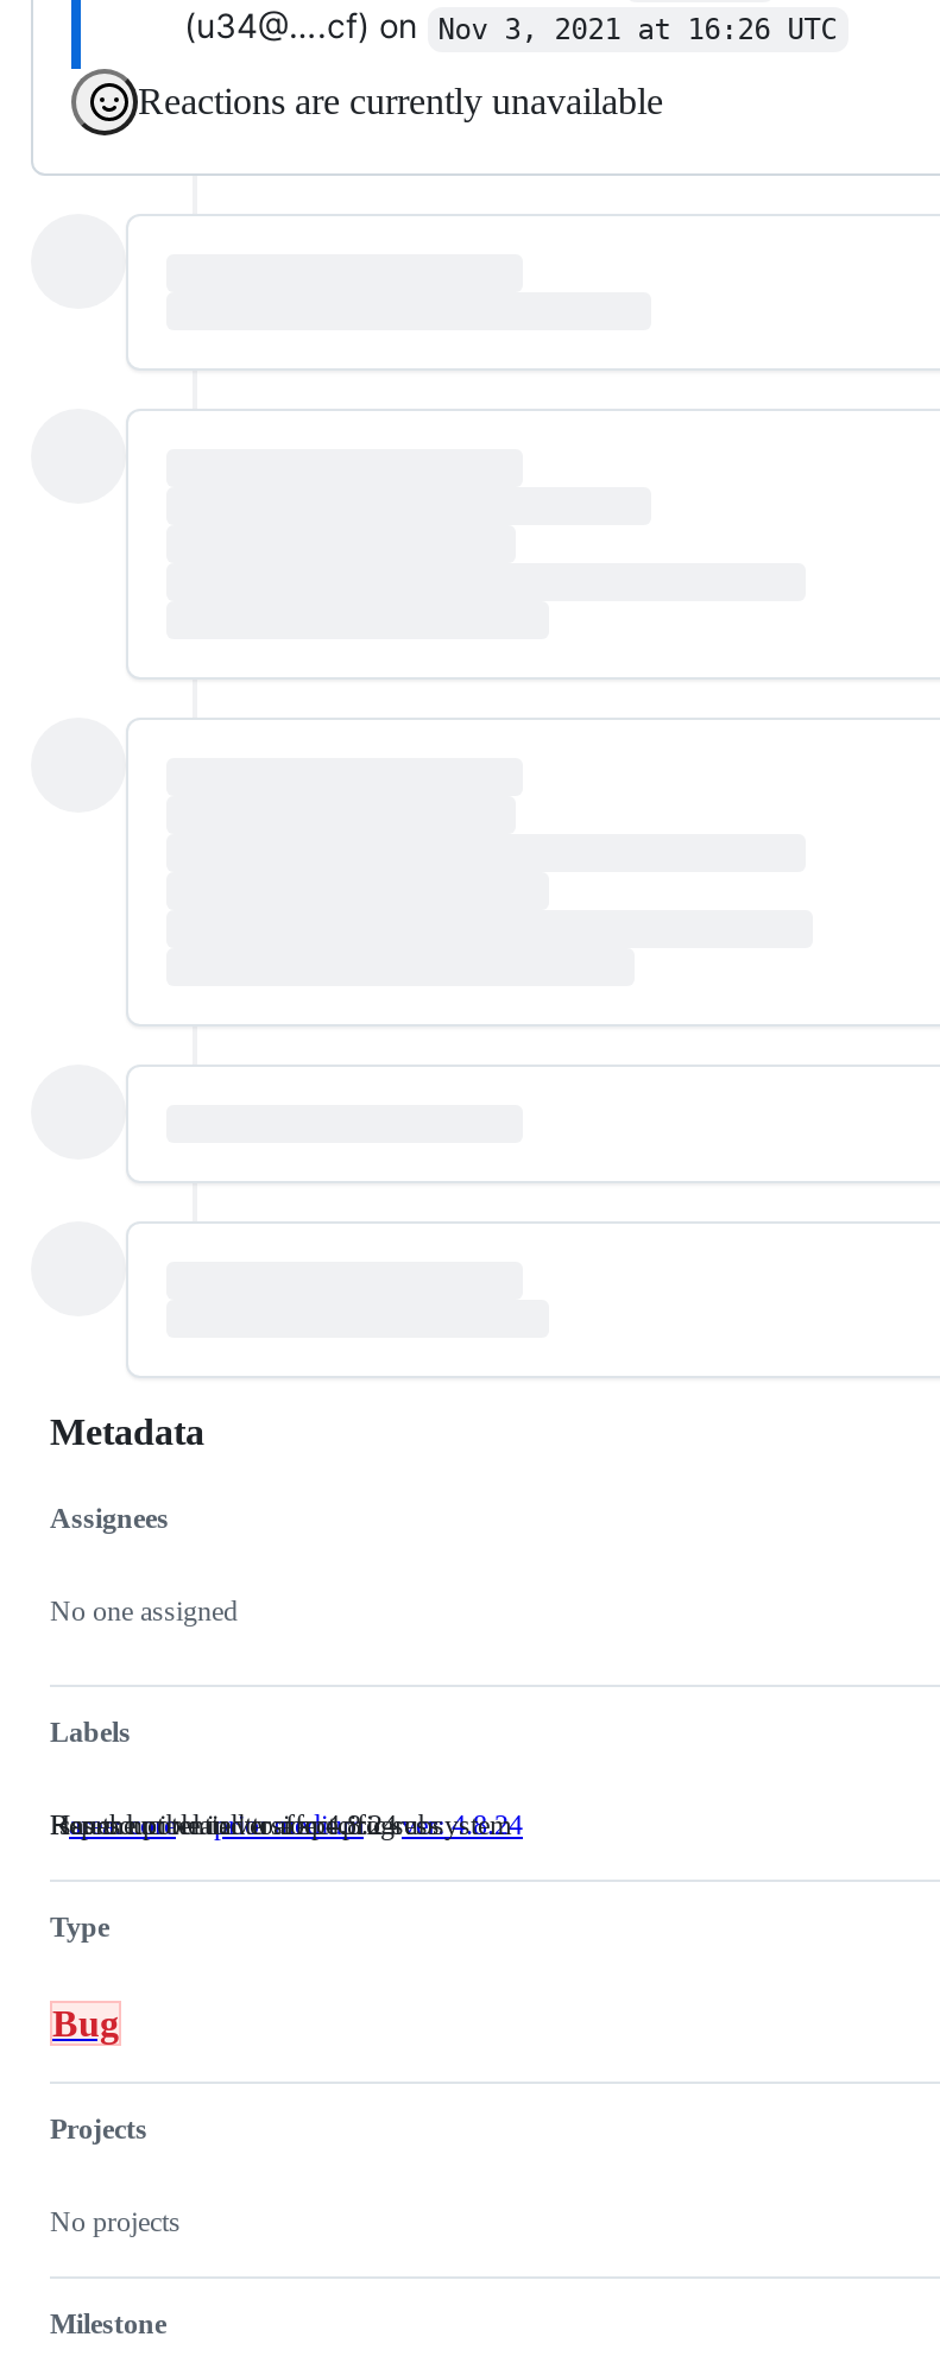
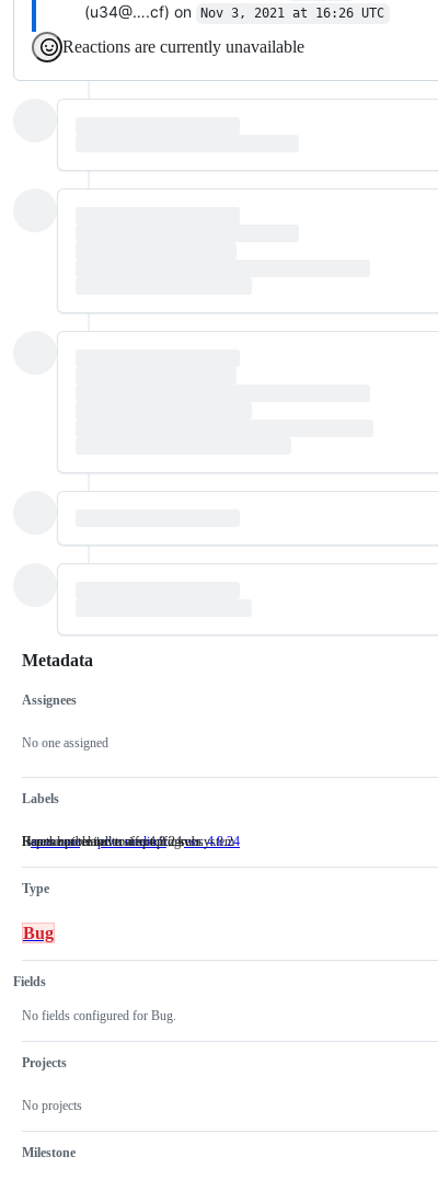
none -> [13,974,176,1023] Fields | No fields configured for Bug.

